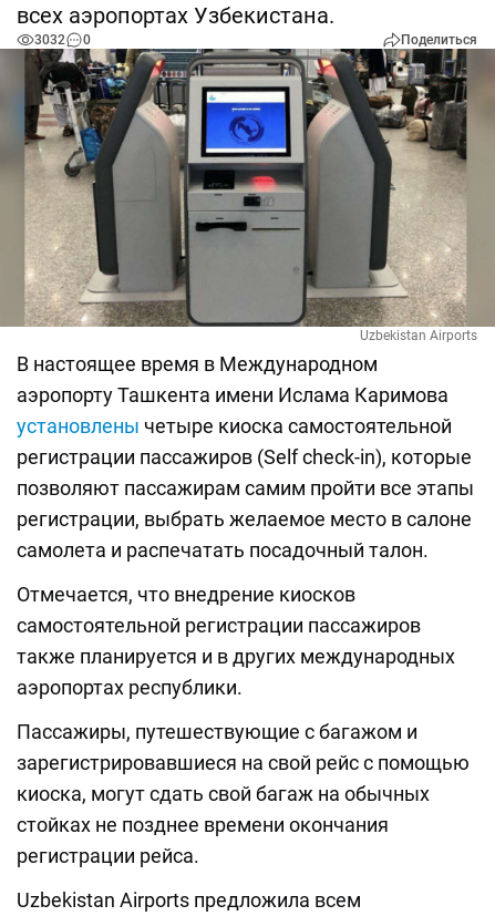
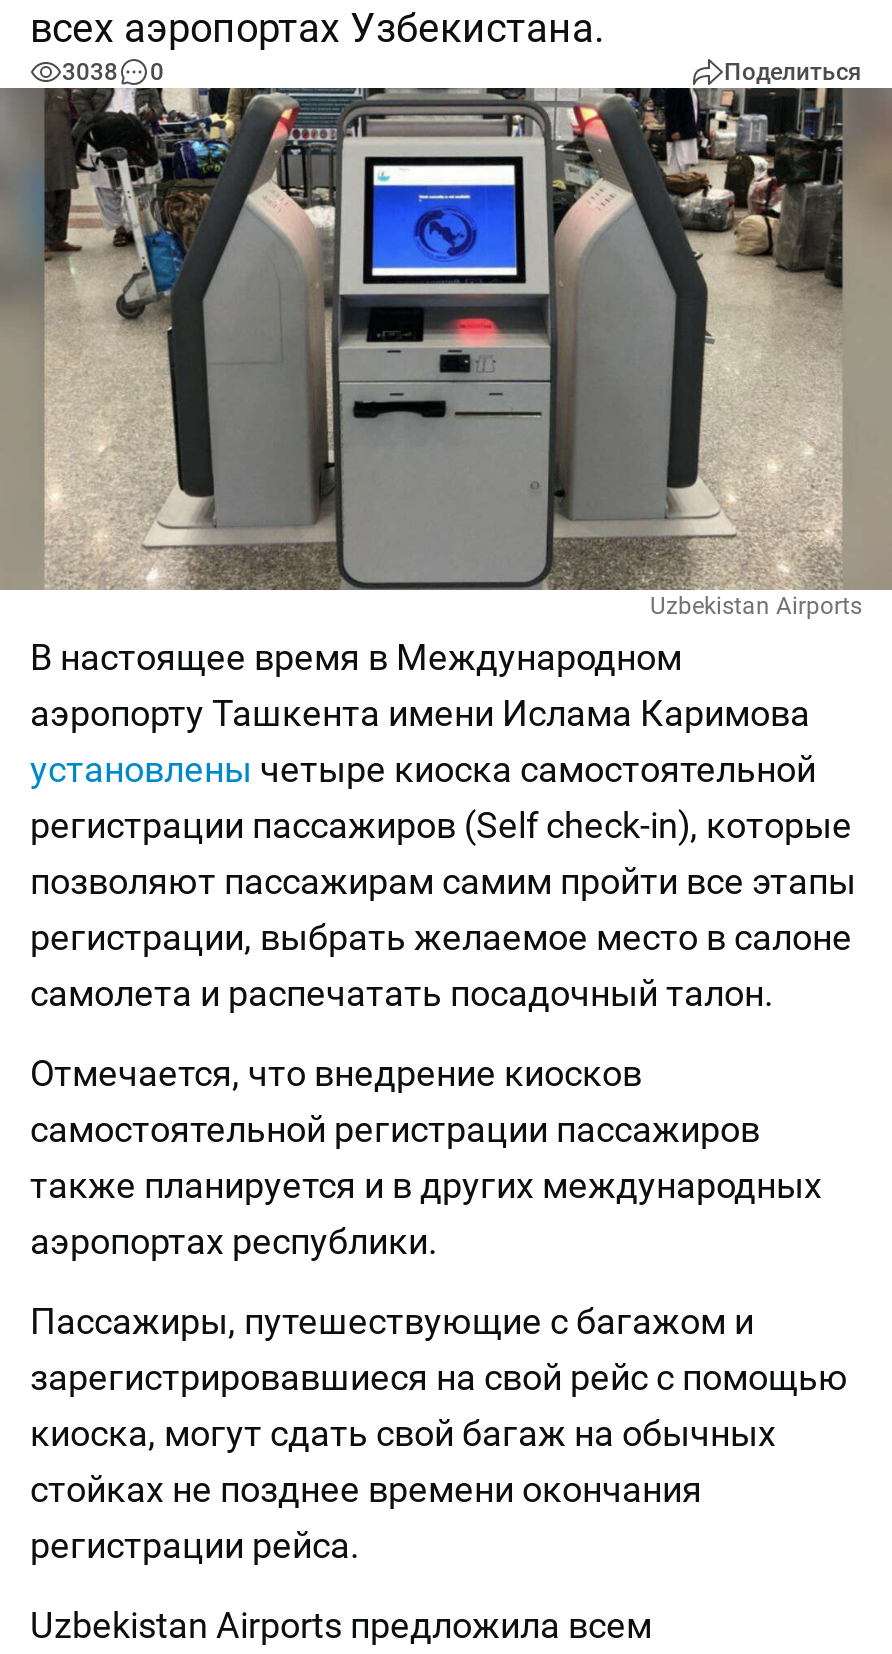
[34,32,91,48] 3032 0 -> [62,58,164,86] 3038 0

